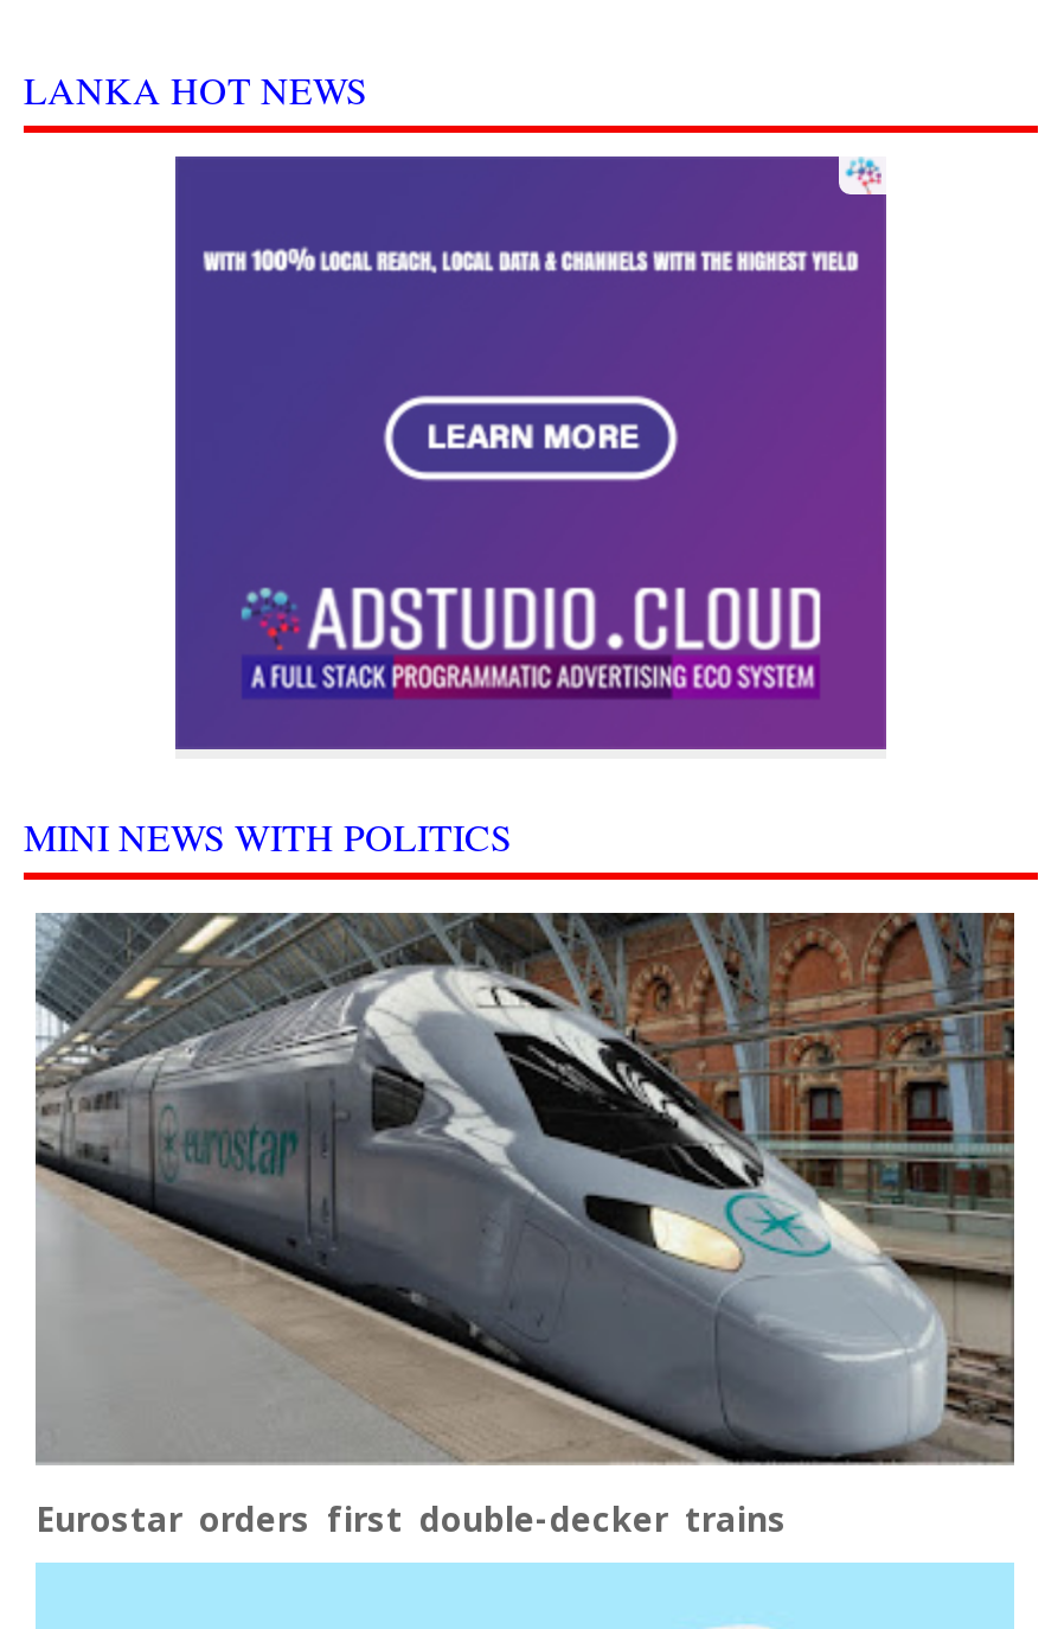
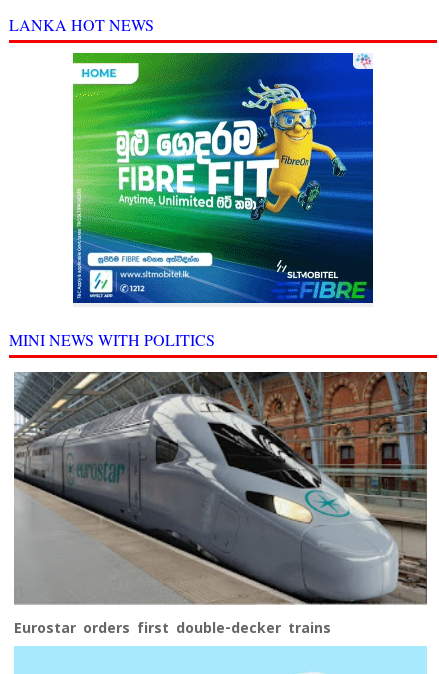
[173,154,889,752] [image] -> [72,52,374,304] [image]

